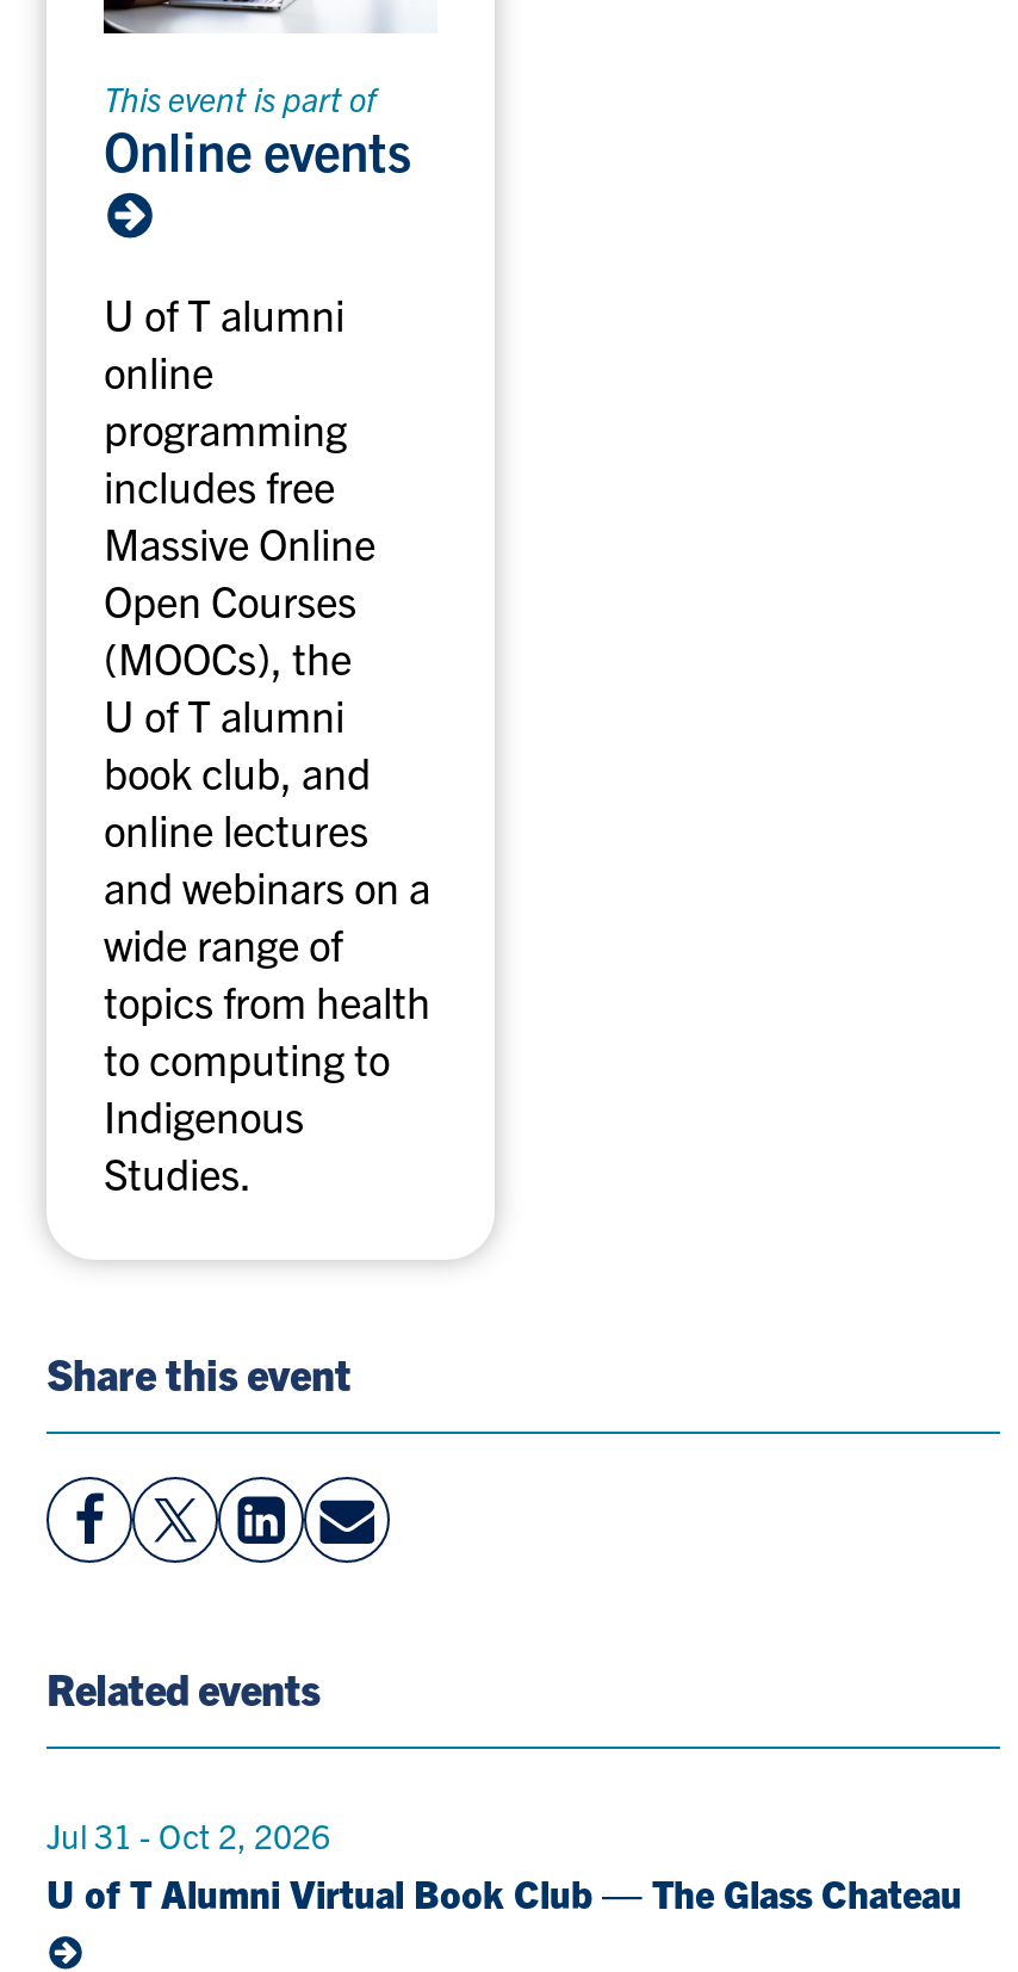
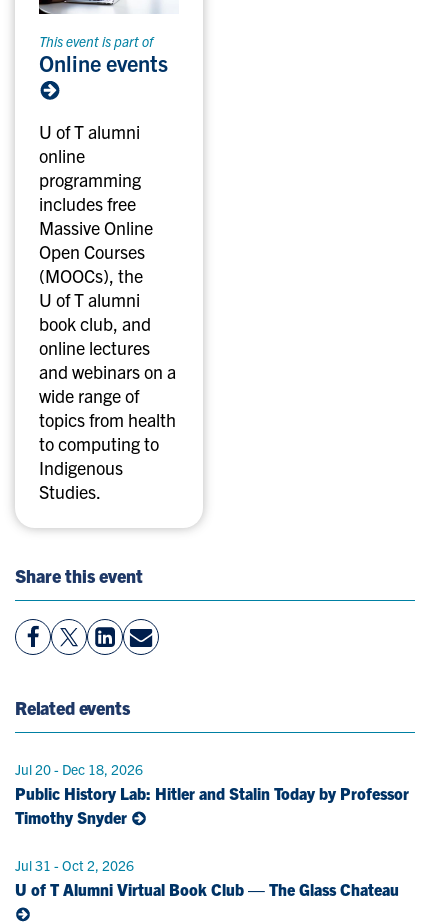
none -> [15,760,409,827] Jul 20 - Dec 18, 2026 | Public History Lab: Hitler and Stalin Today by Professor | Timothy Snyder

